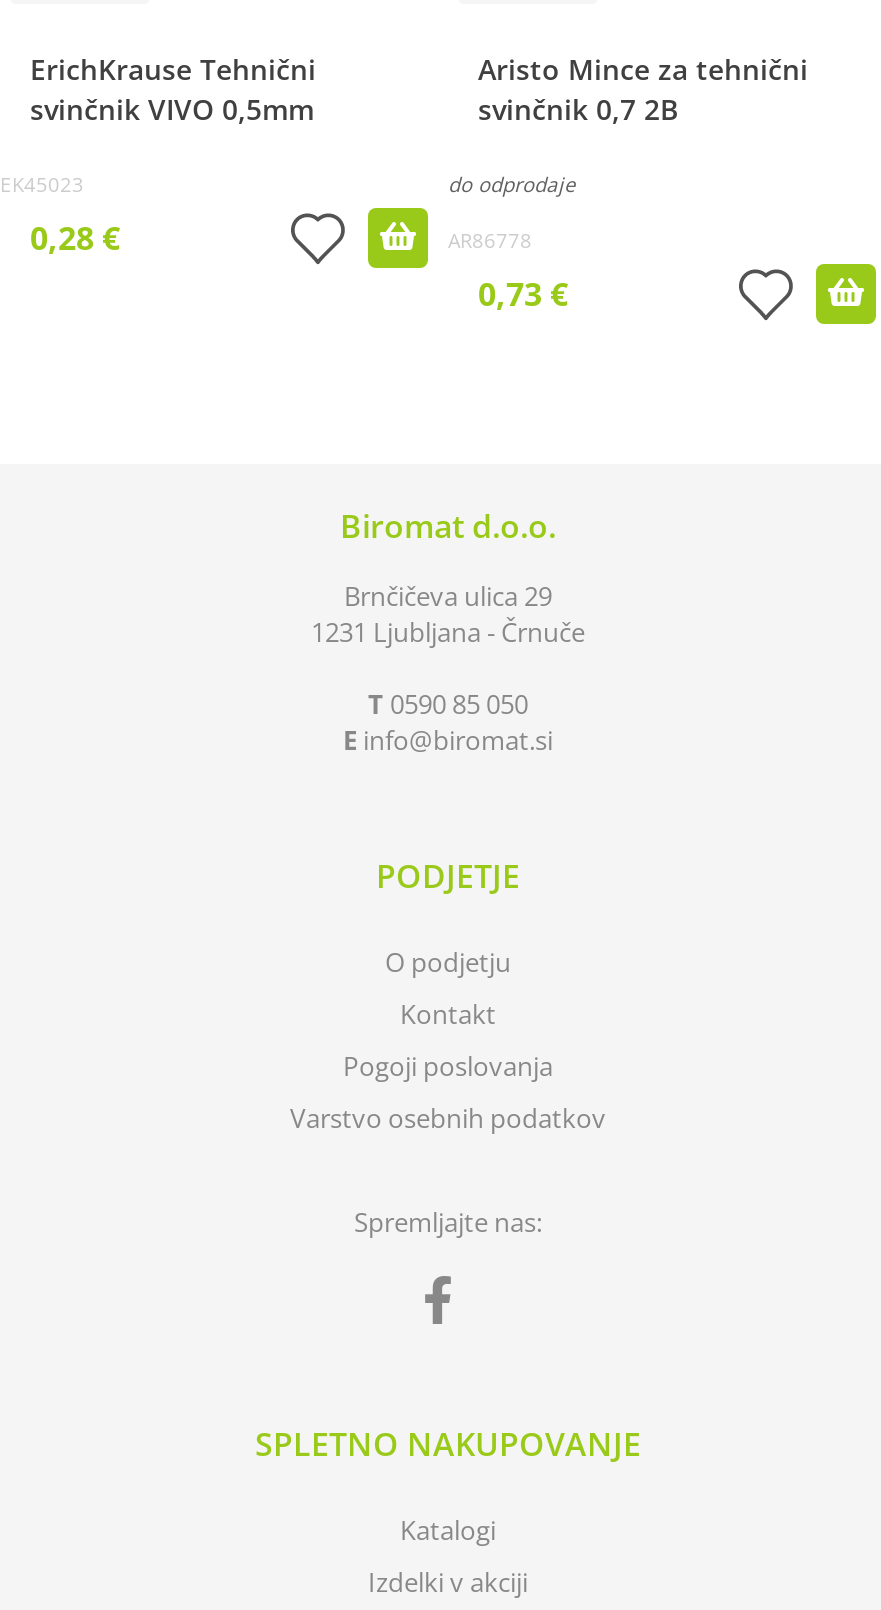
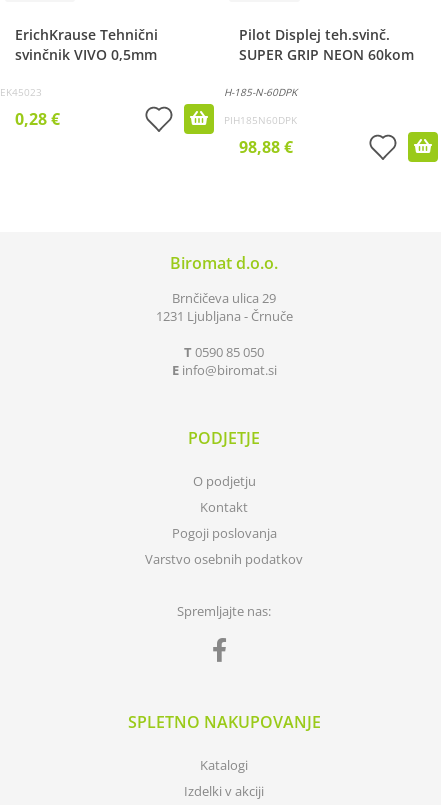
[478,50,808,128] Aristo Mince za tehnični | svinčnik 0,7 2B -> [239,25,414,64] Pilot Displej teh.svinč. | SUPER GRIP NEON 60kom
[448,170,576,198] do odprodaje -> [224,85,297,99] H-185-N-60DPK
[448,226,568,316] AR86778 | 0,73 € -> [224,113,297,158] PIH185N60DPK | 98,88 €

